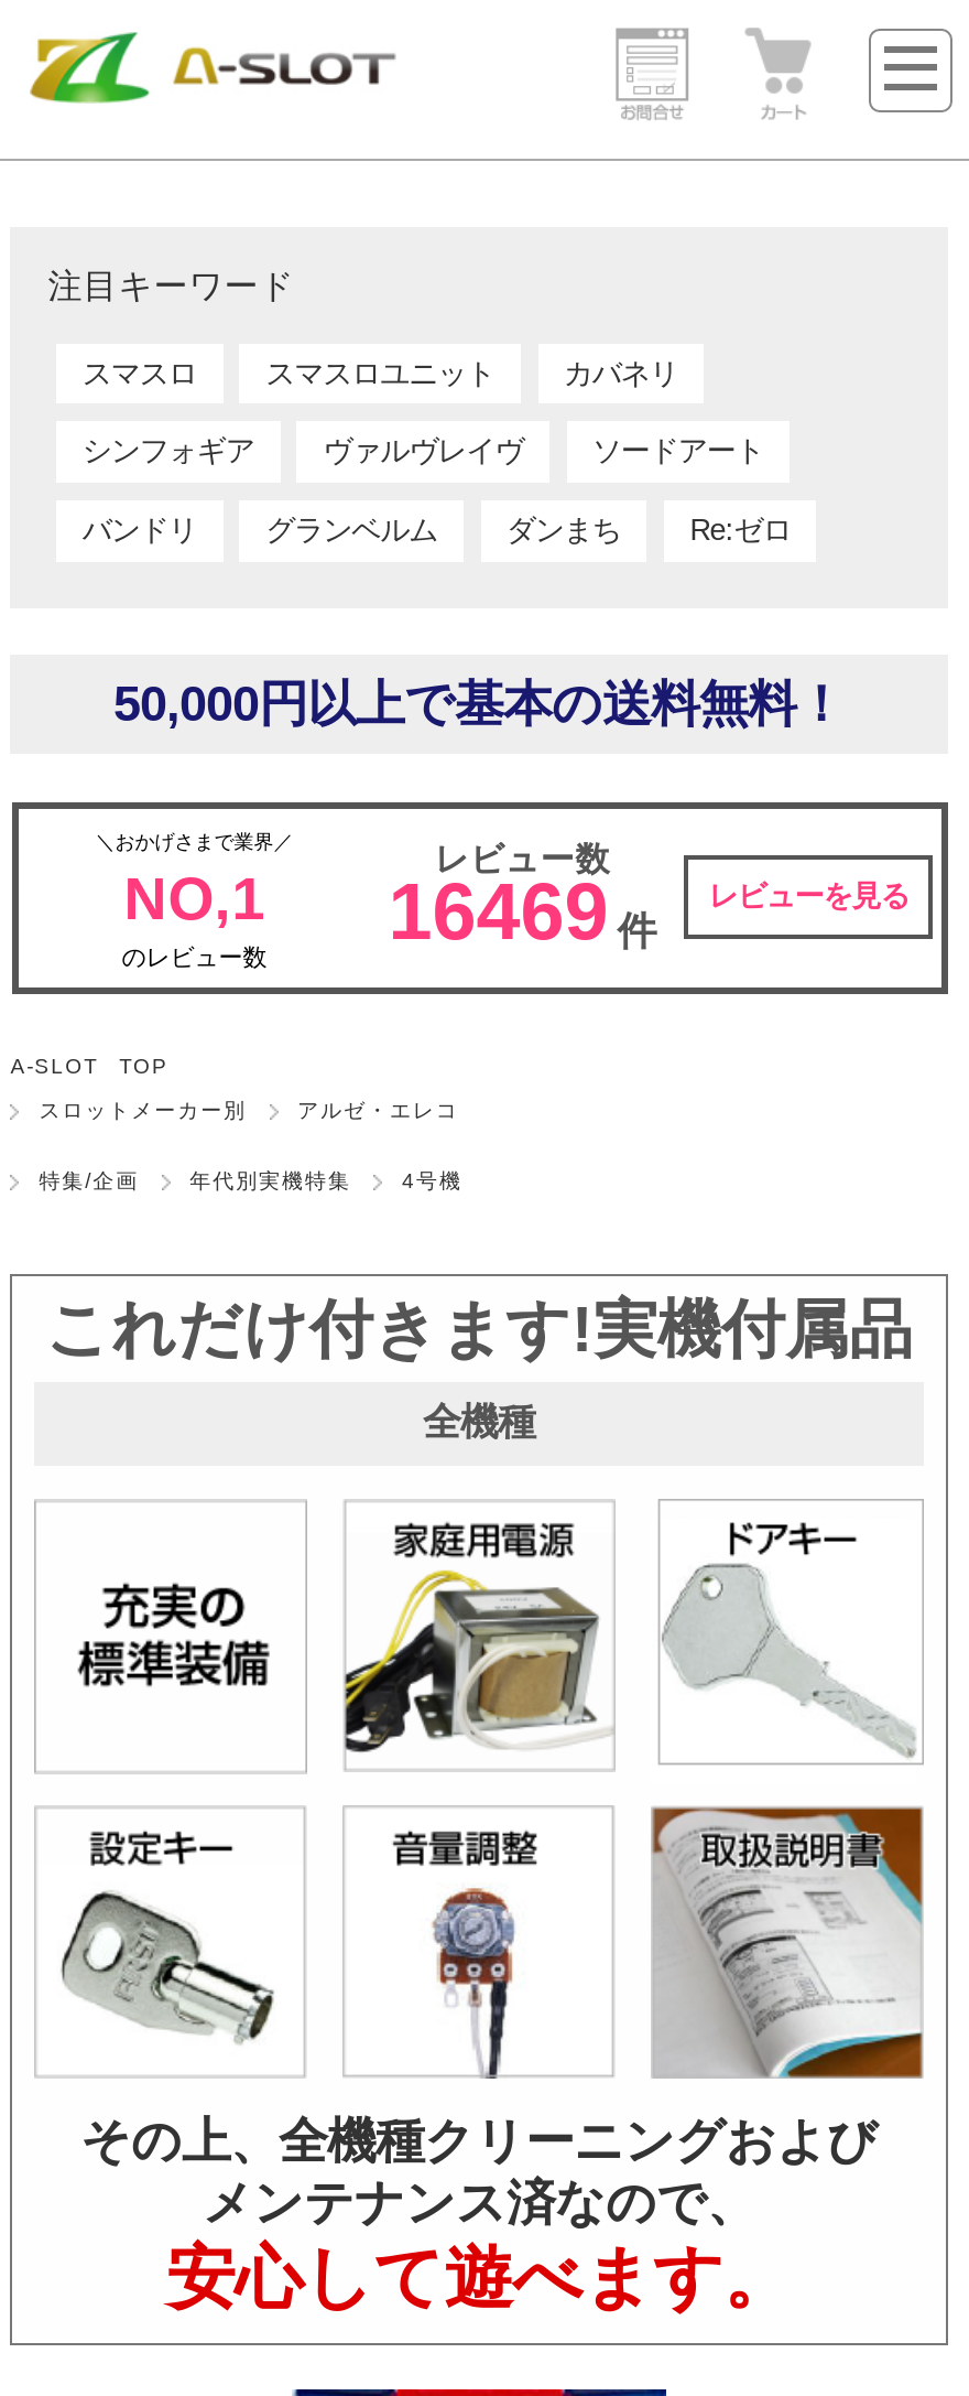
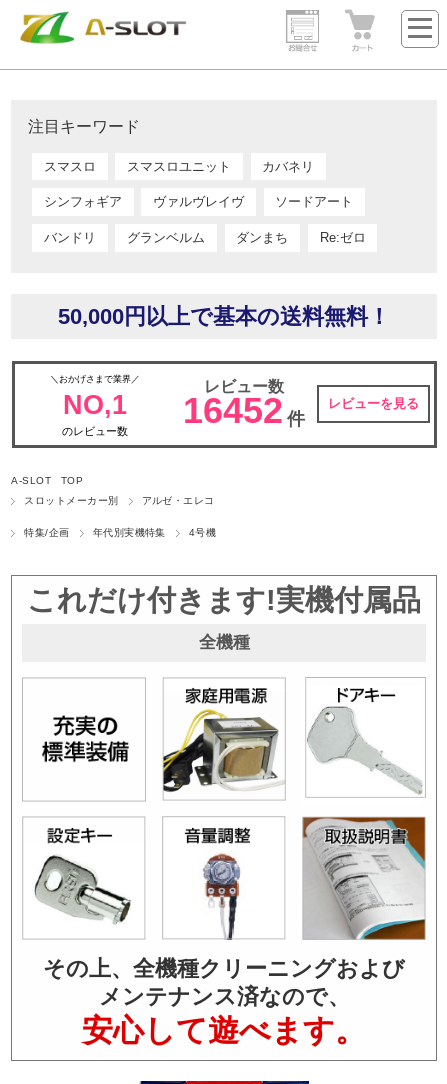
[124,866,909,956] NO,1 16469 件 レビューを見る -> [63,390,419,431] NO,1 16452 件 レビューを見る

